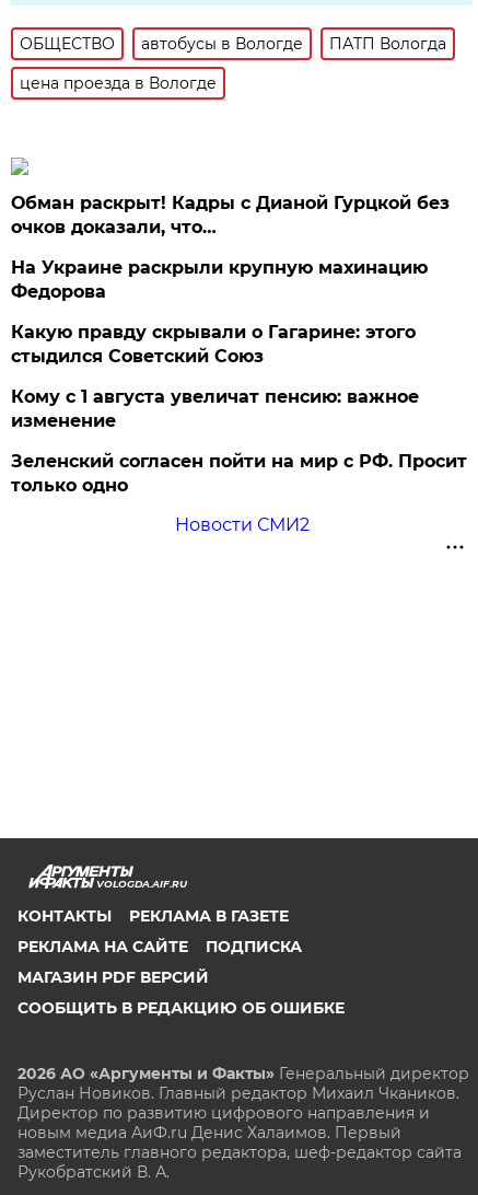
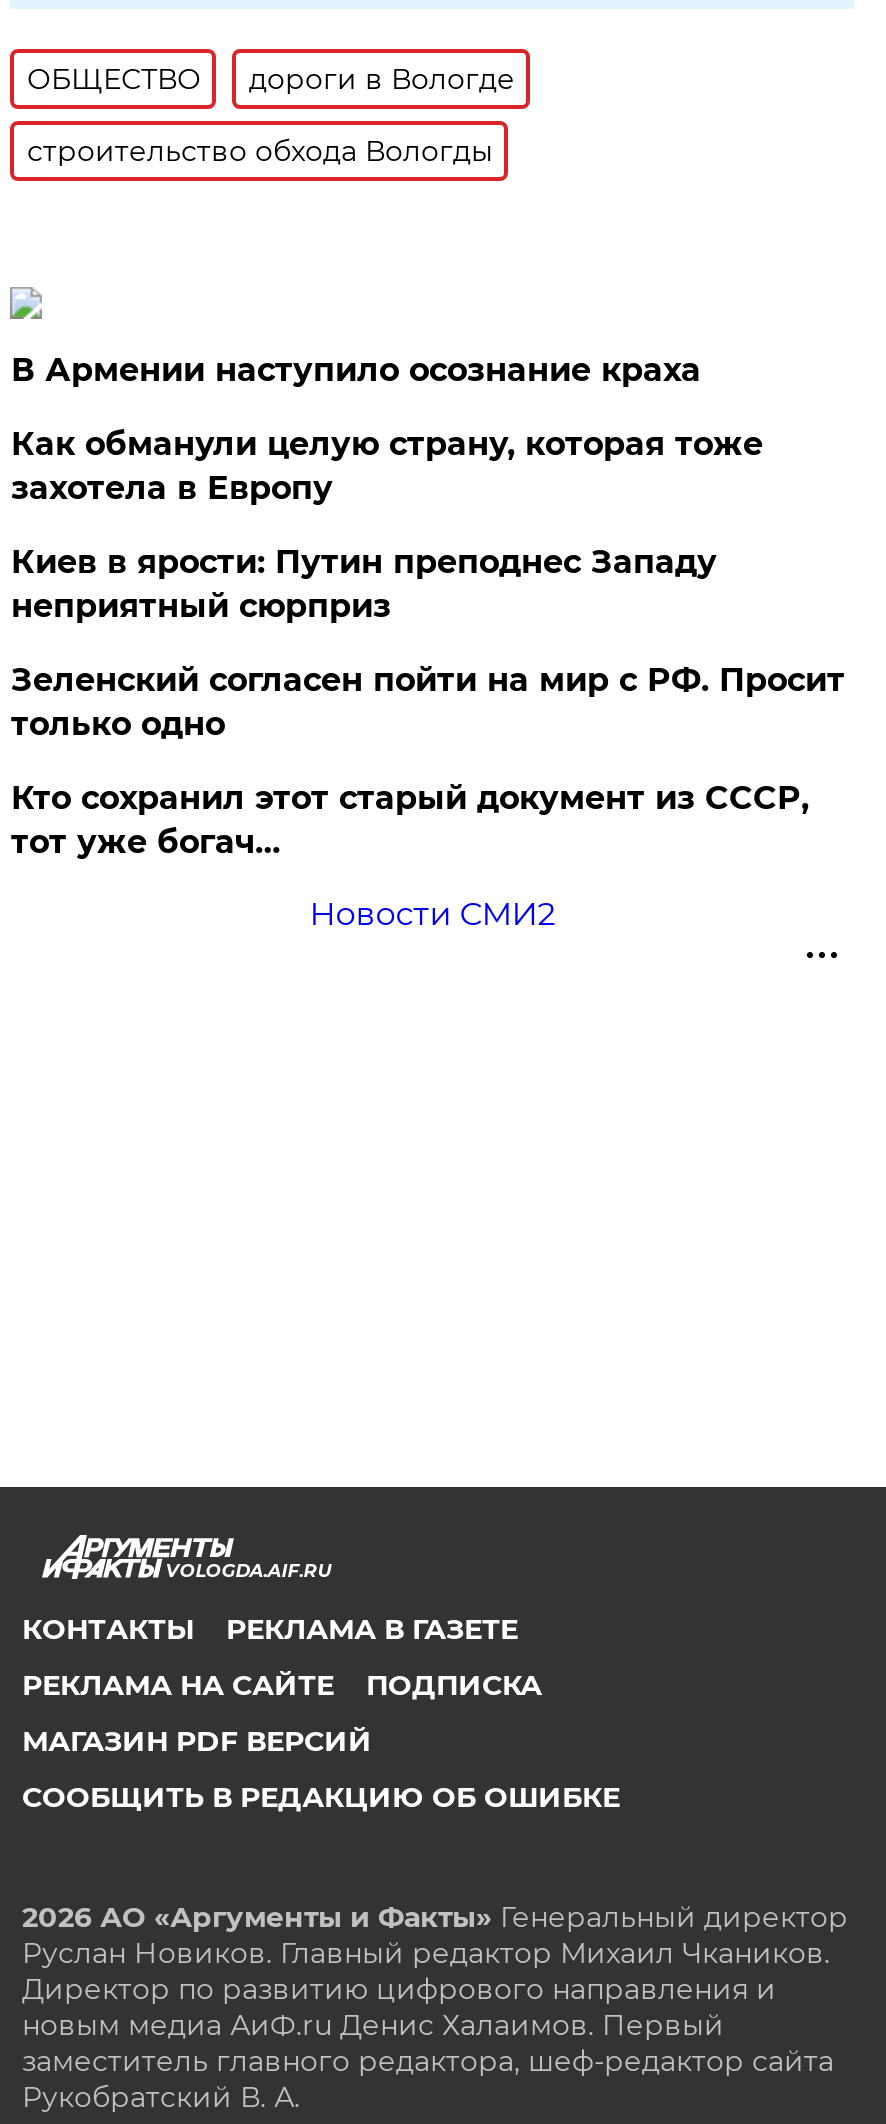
[20,34,447,93] автобусы в Вологде | ПАТП Вологда | цена проезда в Вологде -> [27,61,515,169] дороги в Вологде | строительство обхода Вологды
[11,193,450,431] Обман раскрыт! Кадры с Дианой Гурцкой без | очков доказали, что… | На Украине раскрыли крупную махинацию | Федорова | Какую правду скрывали о Гагарине: этого | стыдился Советский Союз | Кому с 1 августа увеличат пенсию: важное | изменение -> [11,351,763,625] В Армении наступило осознание краха | Как обманули целую страну, которая тоже | захотела в Европу | Киев в ярости: Путин преподнес Западу | неприятный сюрприз
moved [11,451,467,496] -> [11,661,845,743]: Зеленский согласен пойти на мир с РФ. Просит | только одно
none -> [11,779,809,861] Кто сохранил этот старый документ из СССР, | тот уже богач…

